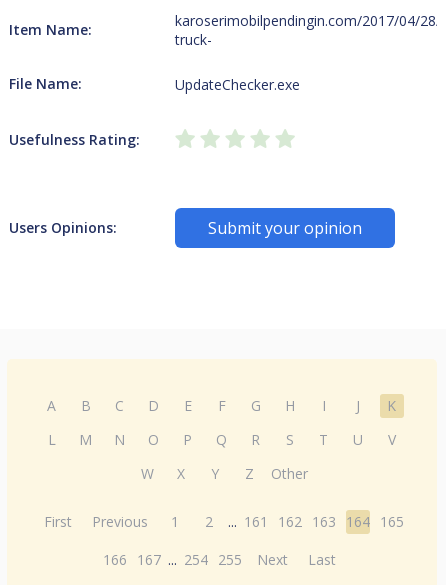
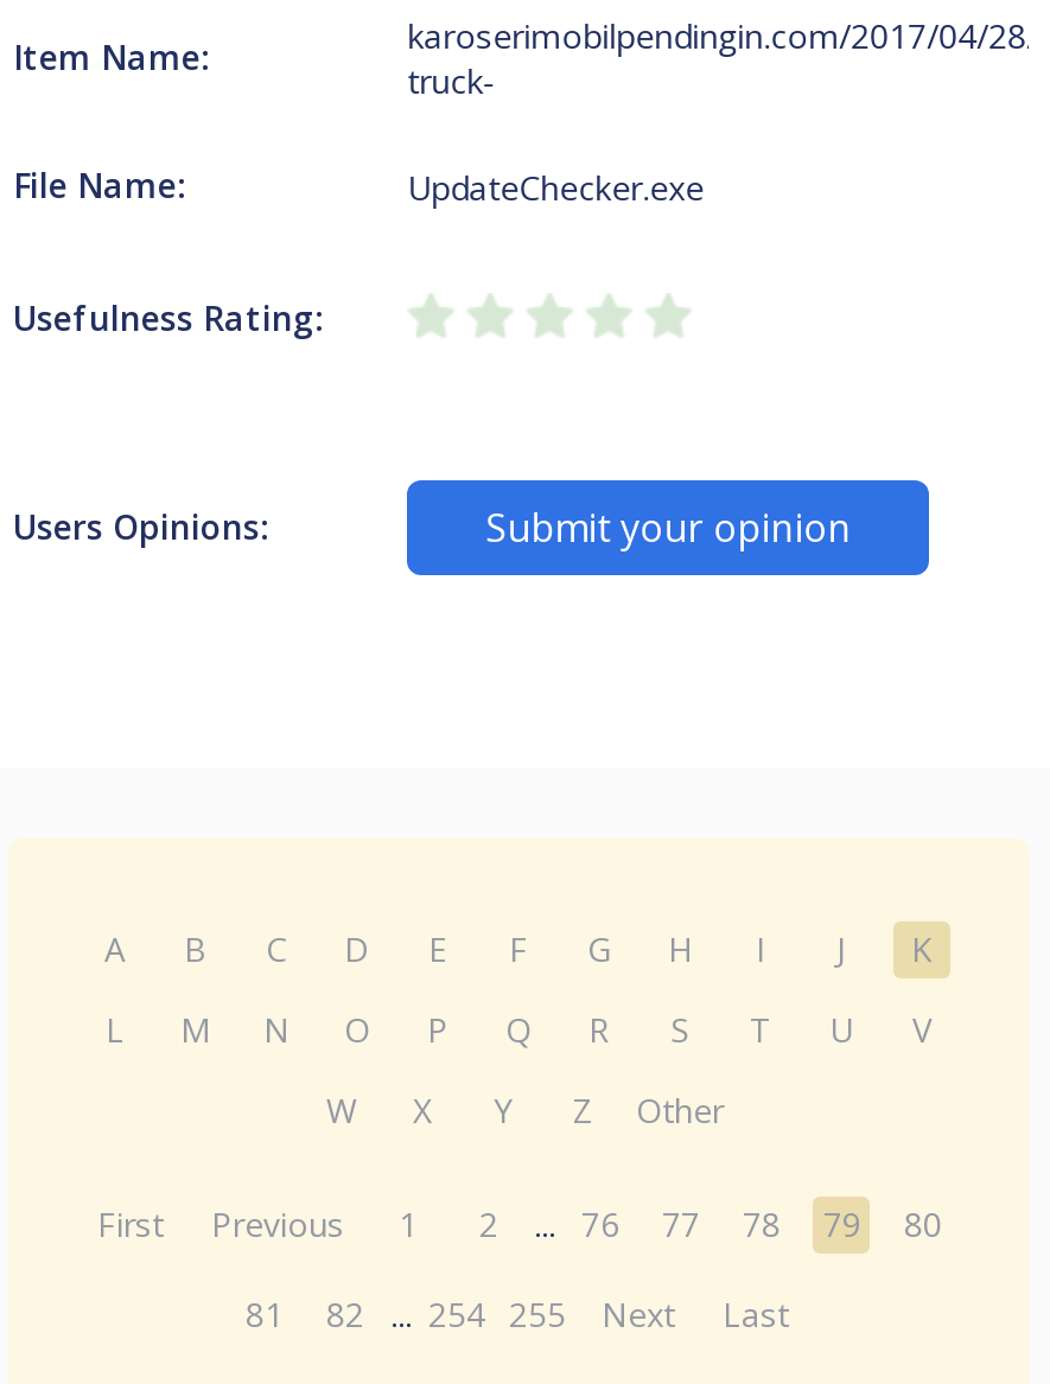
[205,512,404,531] 2 ... 161 162 163 164 165 -> [479,1201,942,1246] 2 ... 76 | 77 | 78 | 79 | 80
[103,550,242,569] 166 167 ... 254 255 -> [246,1291,566,1337] 81 | 82 ... 254 255

